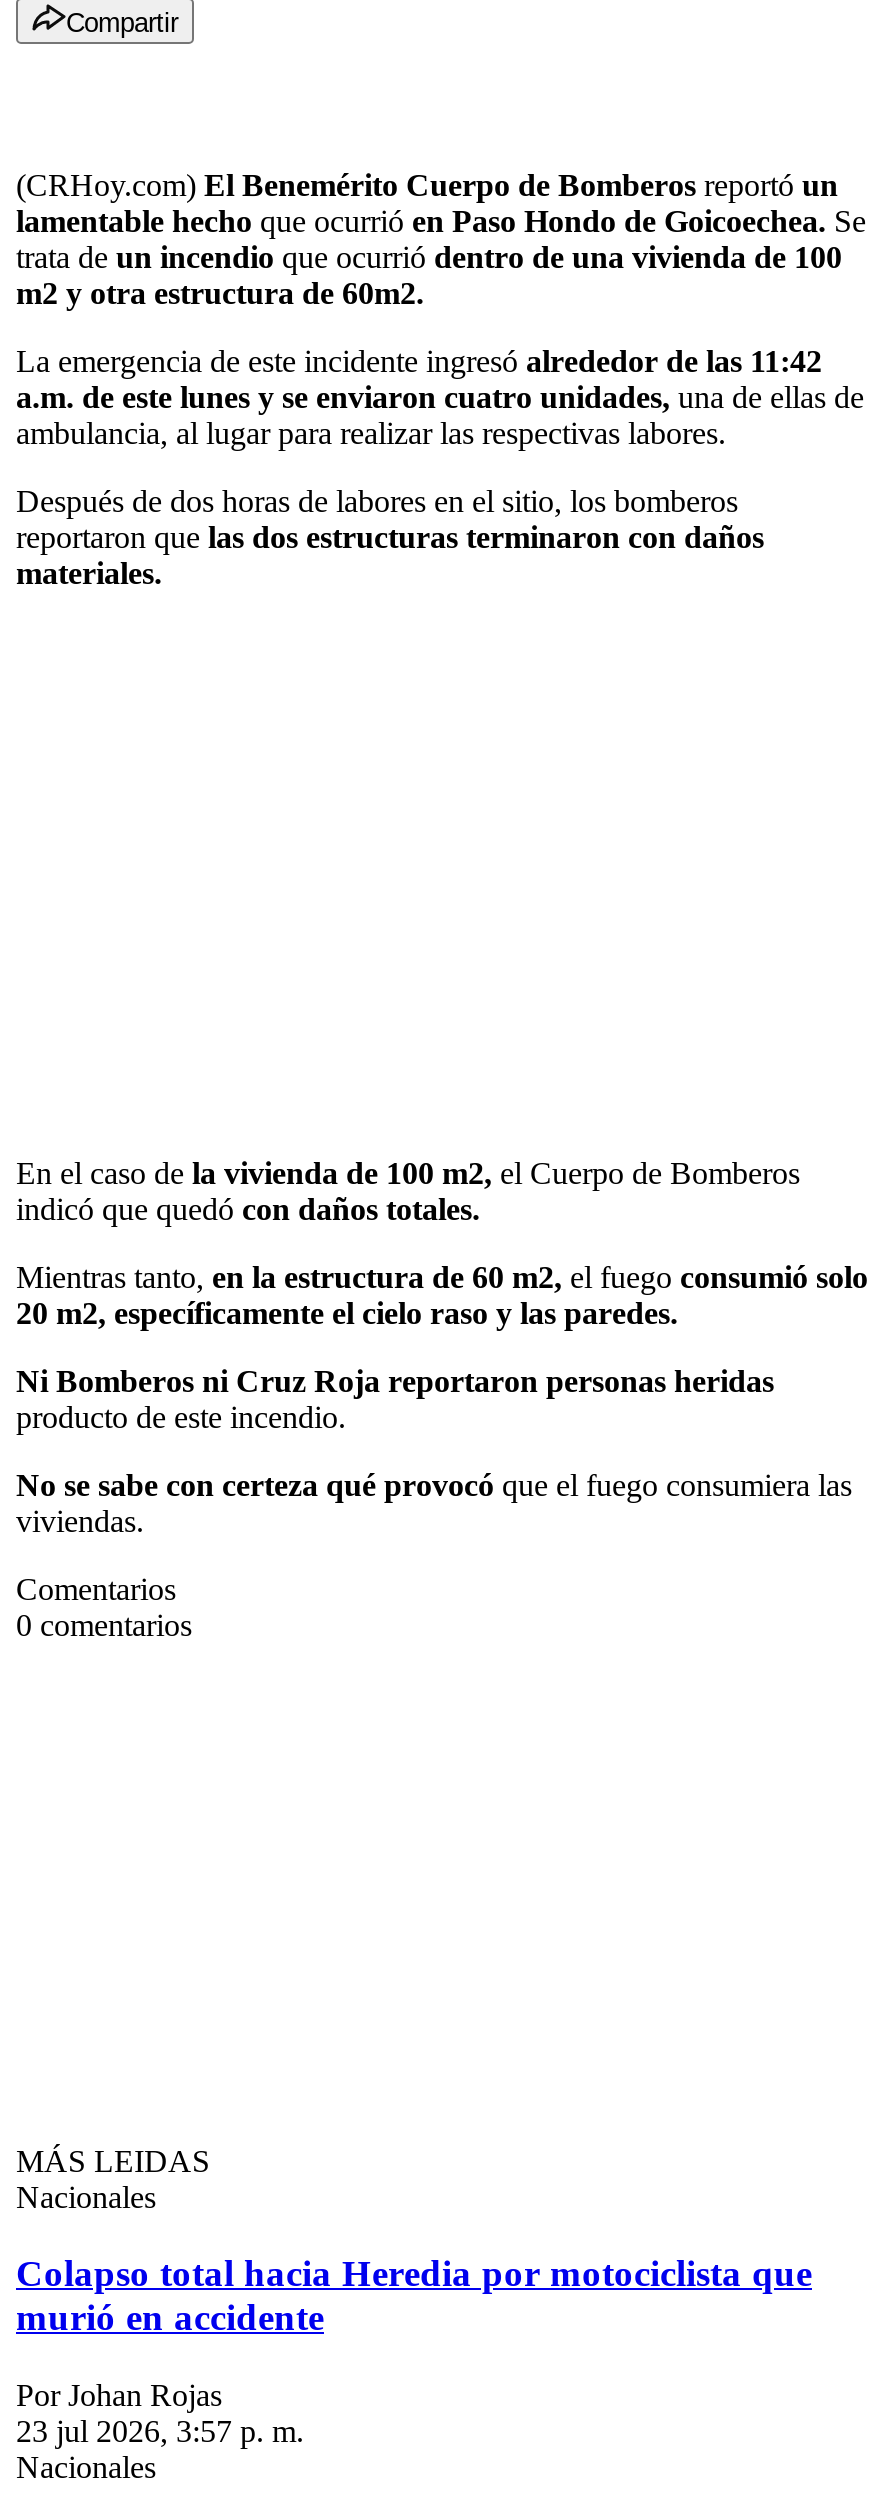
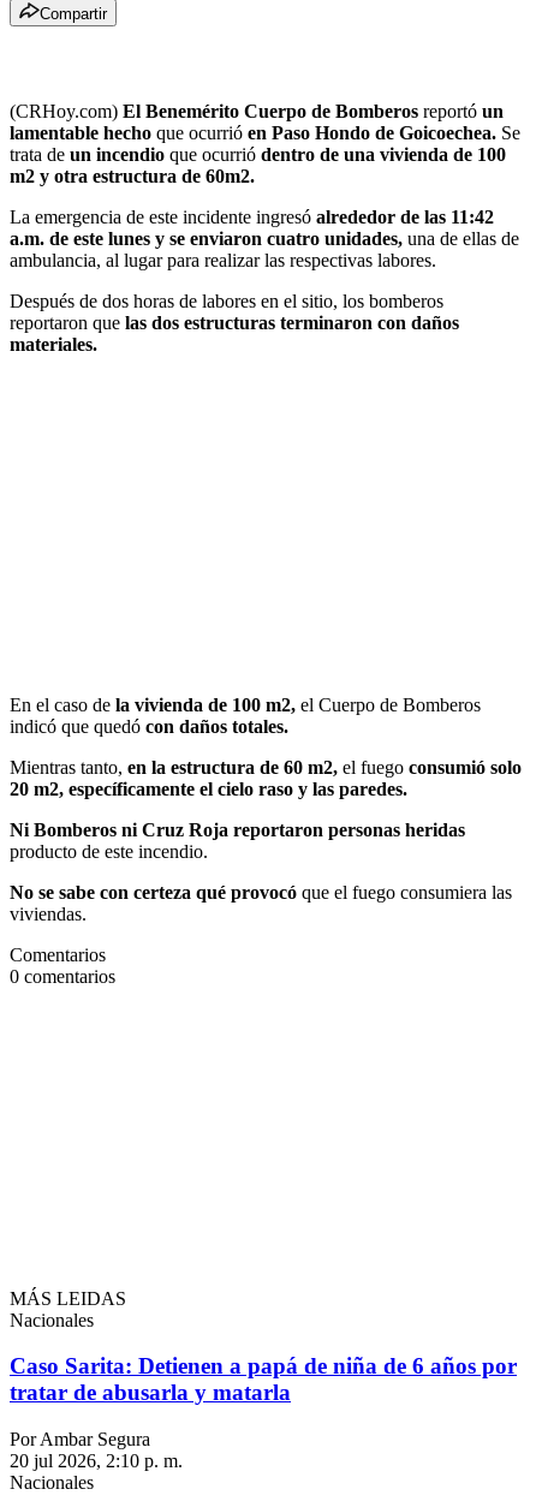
[16,2253,812,2339] Colapso total hacia Heredia por motociclista que | murió en accidente -> [10,1354,517,1405] Caso Sarita: Detienen a papá de niña de 6 años por | tratar de abusarla y matarla
[16,2378,304,2448] Por Johan Rojas | 23 jul 2026, 3:57 p. m. -> [10,1429,183,1471] Por Ambar Segura | 20 jul 2026, 2:10 p. m.

